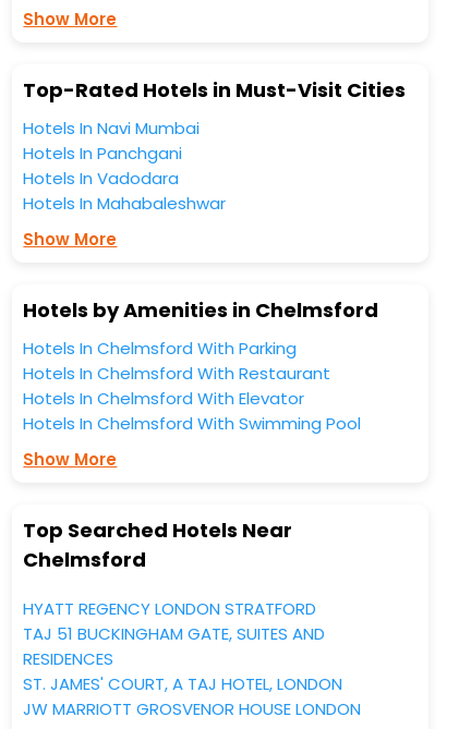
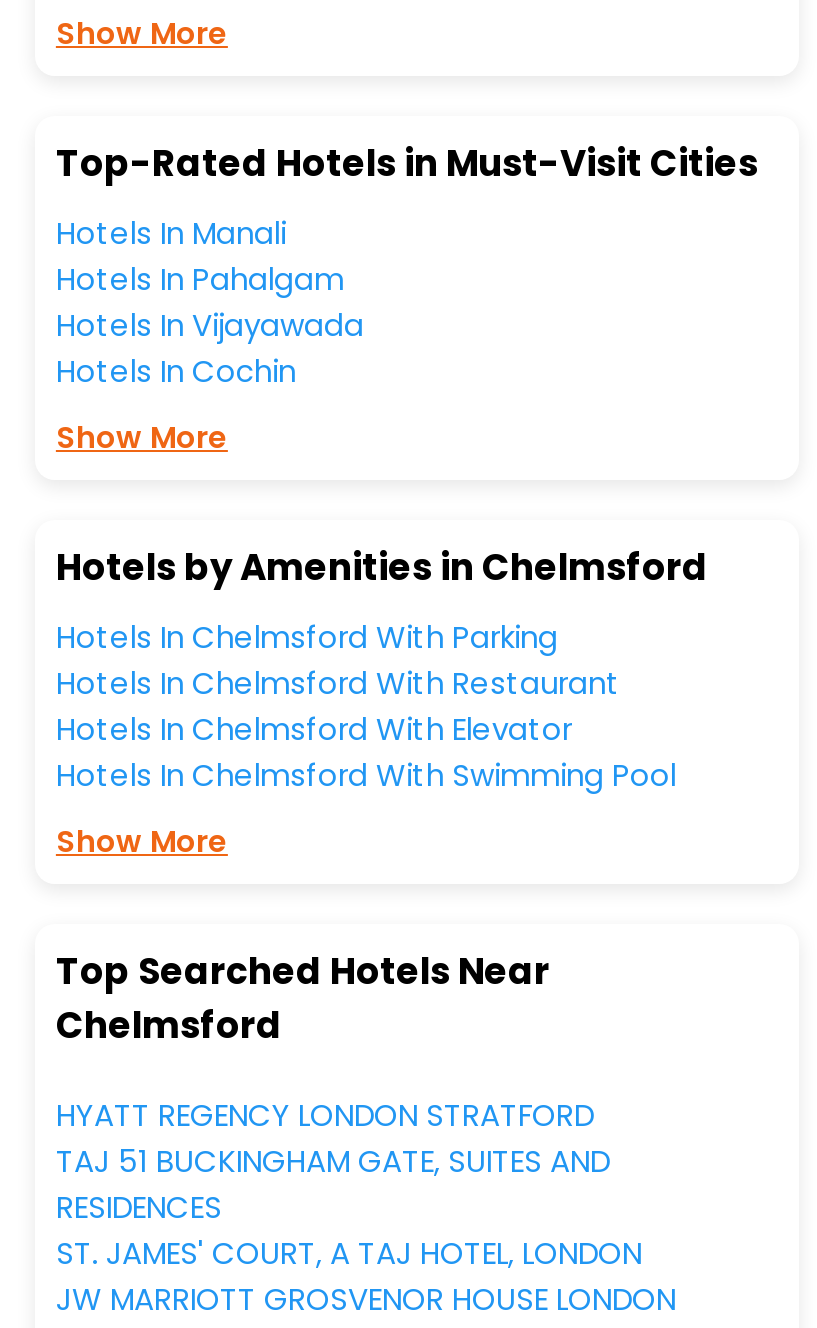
[23,116,226,214] Hotels In Navi Mumbai | Hotels In Panchgani | Hotels In Vadodara | Hotels In Mahabaleshwar -> [56,212,364,392] Hotels In Manali | Hotels In Pahalgam | Hotels In Vijayawada | Hotels In Cochin

